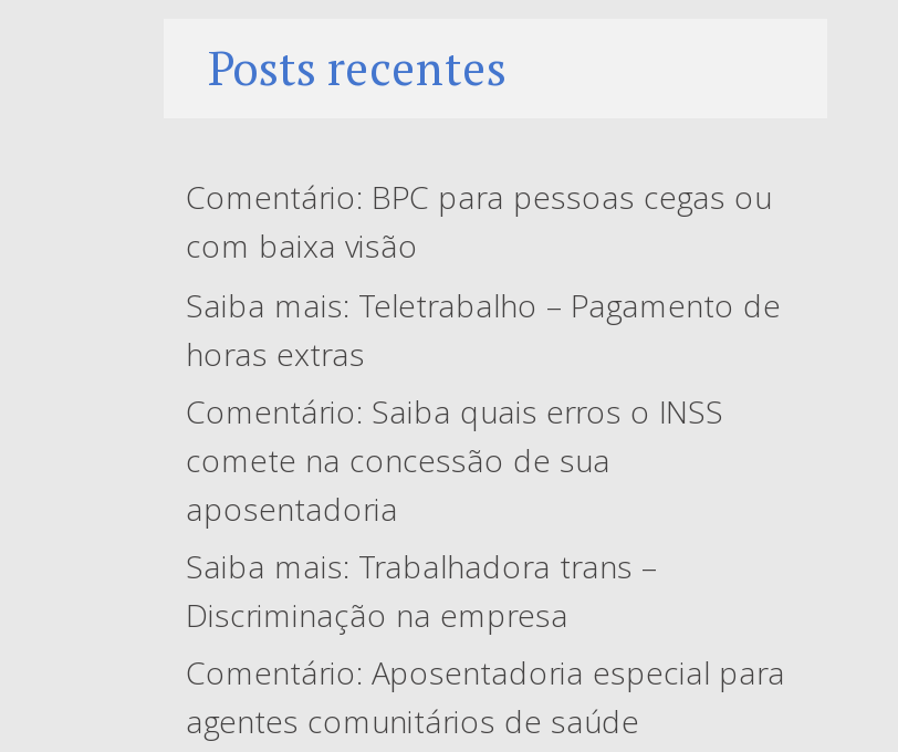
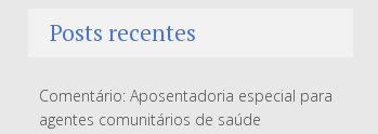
[186,176,781,635] Comentário: BPC para pessoas cegas ou | com baixa visão | Saiba mais: Teletrabalho – Pagamento de | horas extras | Comentário: Saiba quais erros o INSS | comete na concessão de sua | aposentadoria | Saiba mais: Trabalhadora trans – | Discriminação na empresa -> none

